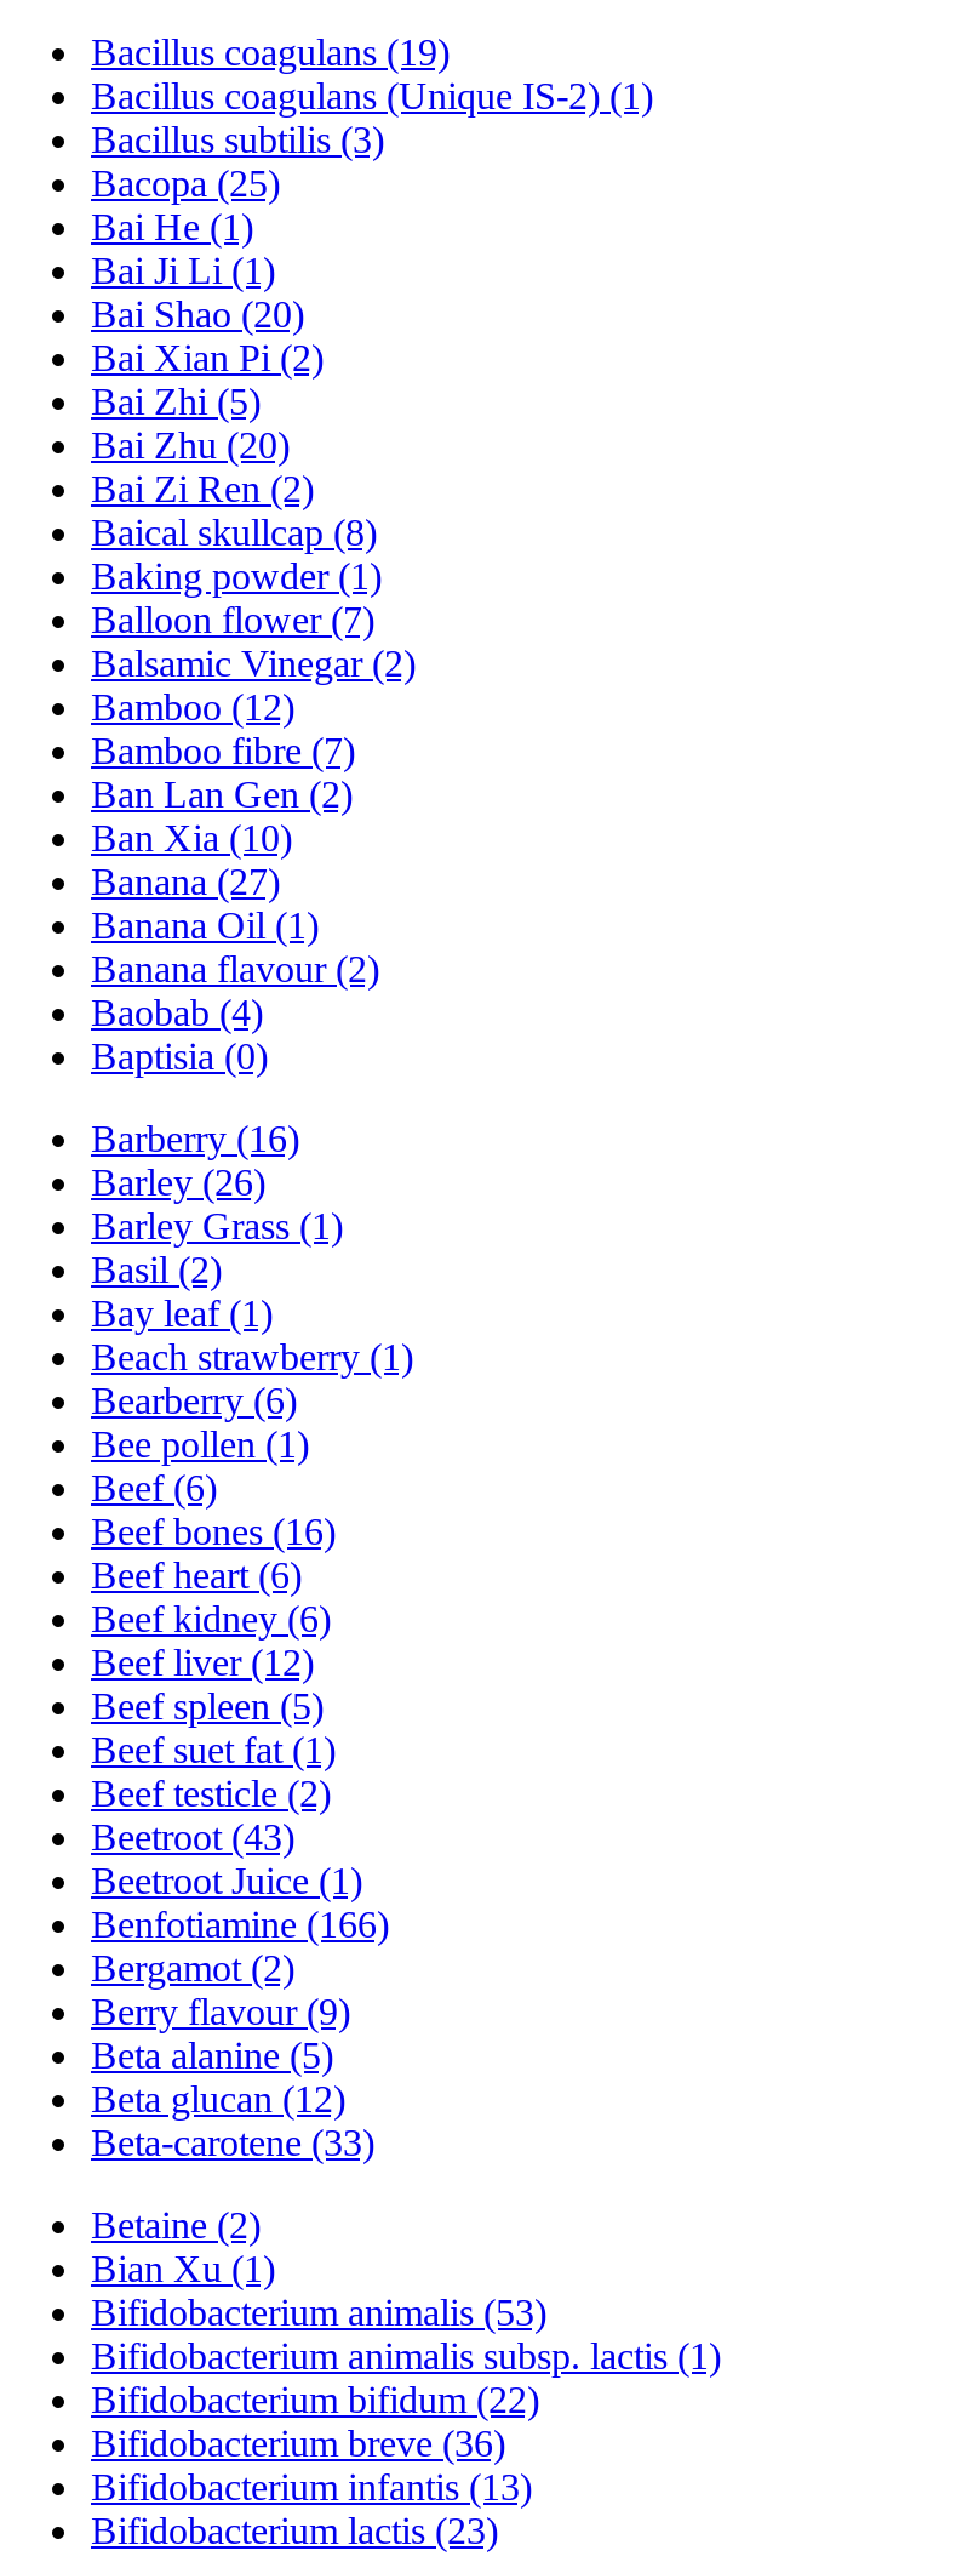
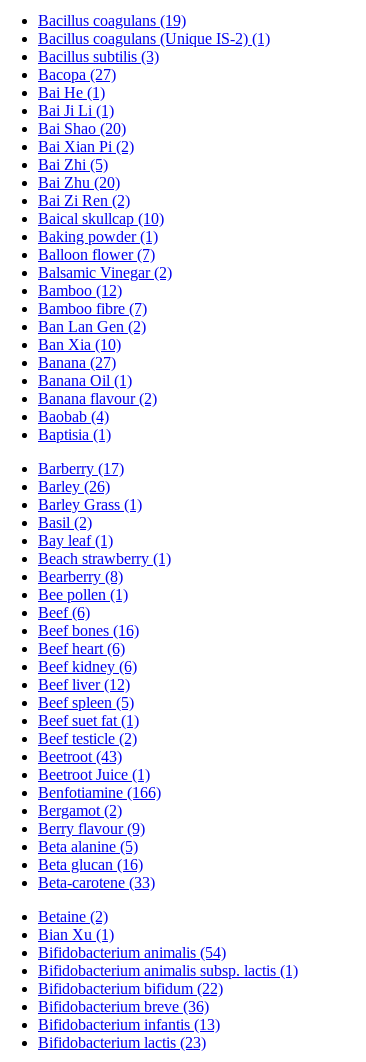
[91,162,280,204] Bacopa (25) -> [38,66,116,83] Bacopa (27)
[91,512,377,553] Baical skullcap (8) -> [38,210,164,227] Baical skullcap (10)
[91,1035,268,1077] Baptisia (0) -> [38,426,111,443] Baptisia (1)
[91,1118,299,1159] Barberry (16) -> [38,460,124,477] Barberry (17)
[91,1380,297,1421] Bearberry (6) -> [38,568,123,585] Bearberry (8)
[91,2078,345,2119] Beta glucan (12) -> [38,856,143,873] Beta glucan (16)
[91,2292,546,2333] Bifidobacterium animalis (53) -> [38,944,226,961] Bifidobacterium animalis (54)

